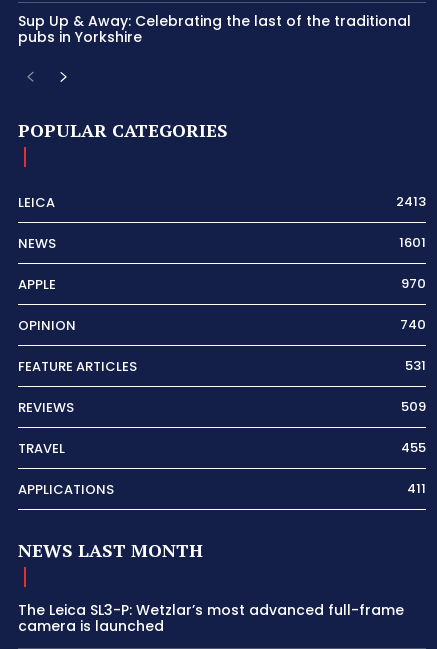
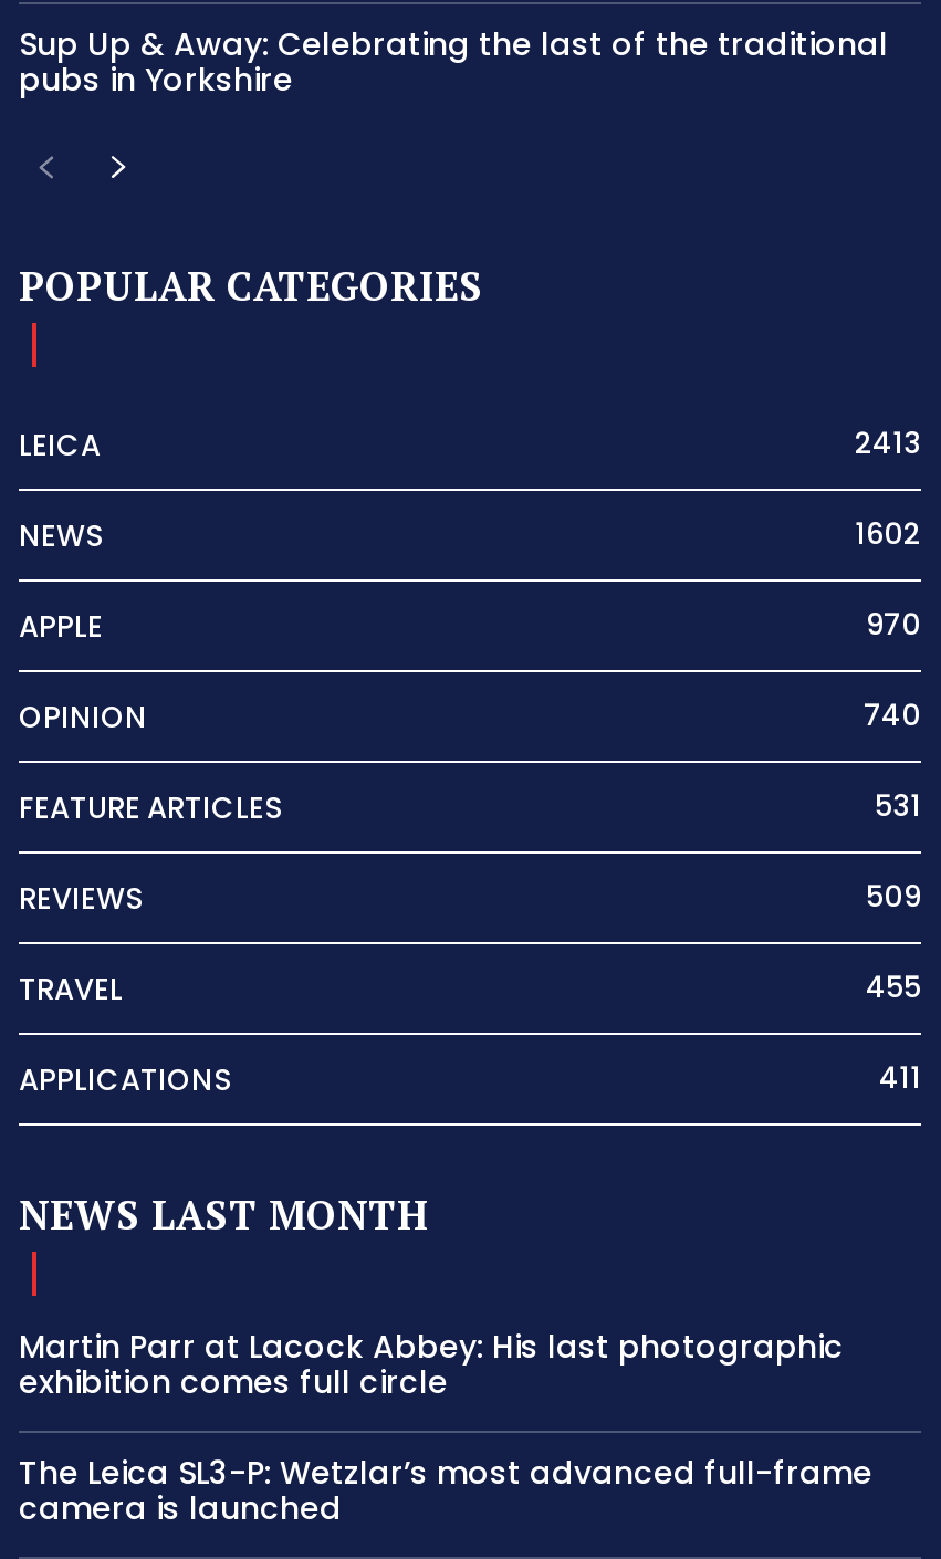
[399,233,426,252] 1601 -> [855,514,921,556] 1602
none -> [19,1325,844,1405] Martin Parr at Lacock Abbey: His last photographic | exhibition comes full circle

